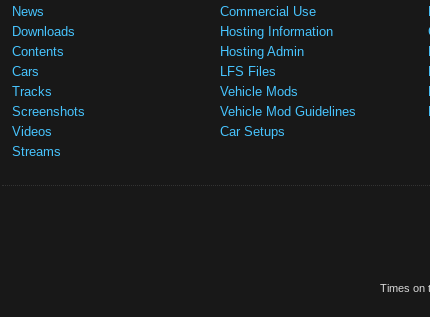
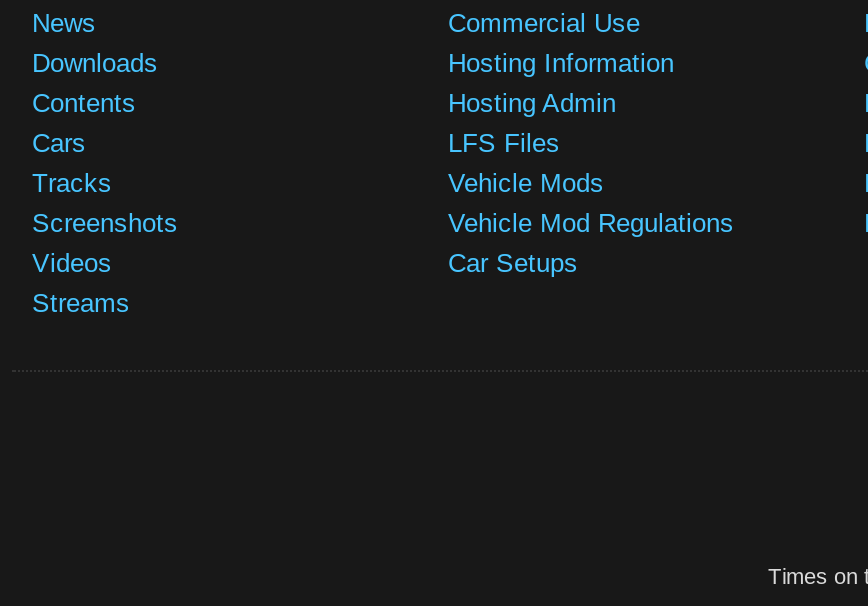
[220,104,356,119] Vehicle Mod Guidelines -> [448,208,734,238] Vehicle Mod Regulations

